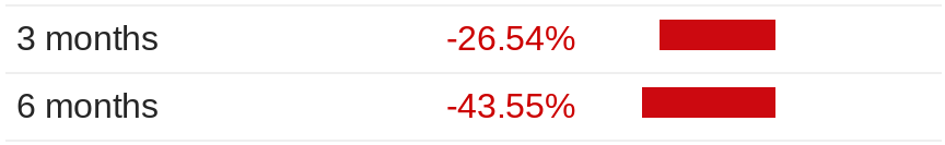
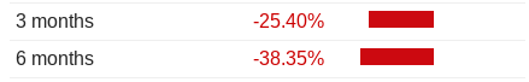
[446,20,575,58] -26.54% -> [252,11,324,32] -25.40%
[446,88,575,125] -43.55% -> [252,49,324,69] -38.35%

